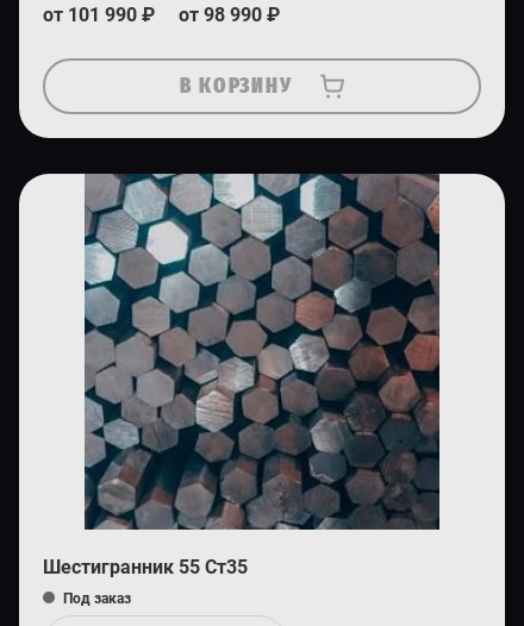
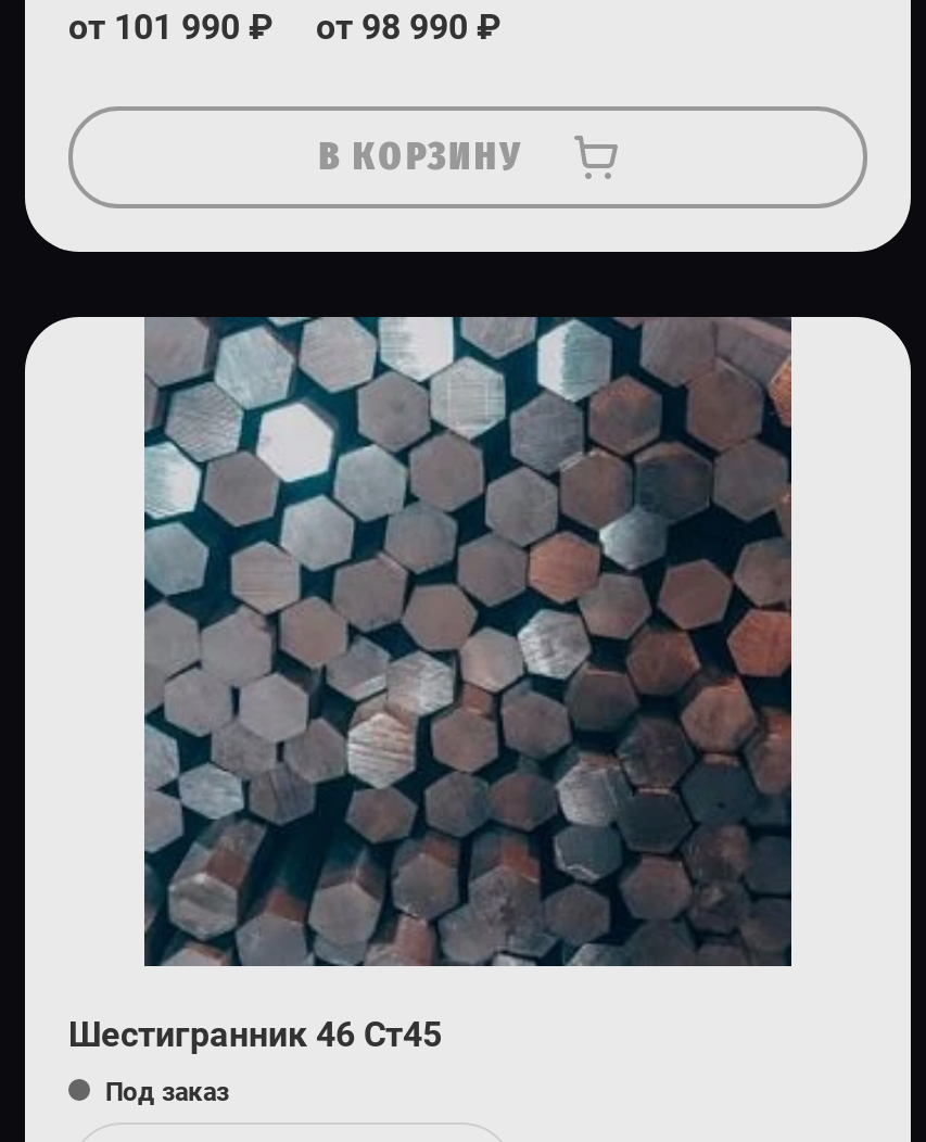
[43,556,248,578] Шестигранник 55 Ст35 -> [68,1013,442,1055] Шестигранник 46 Ст45

